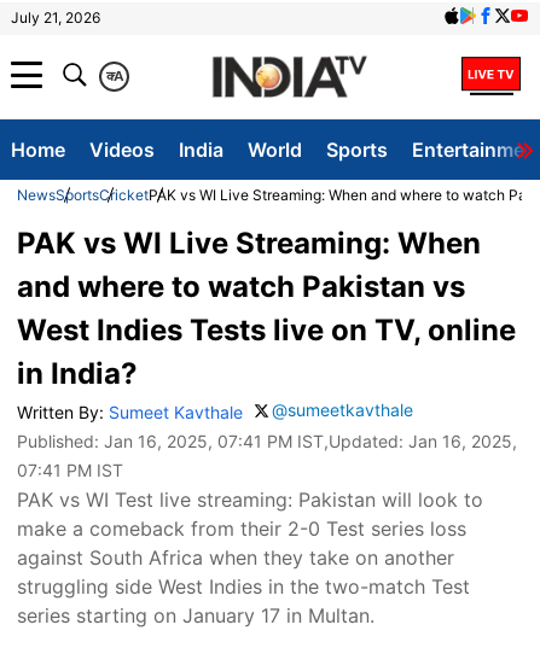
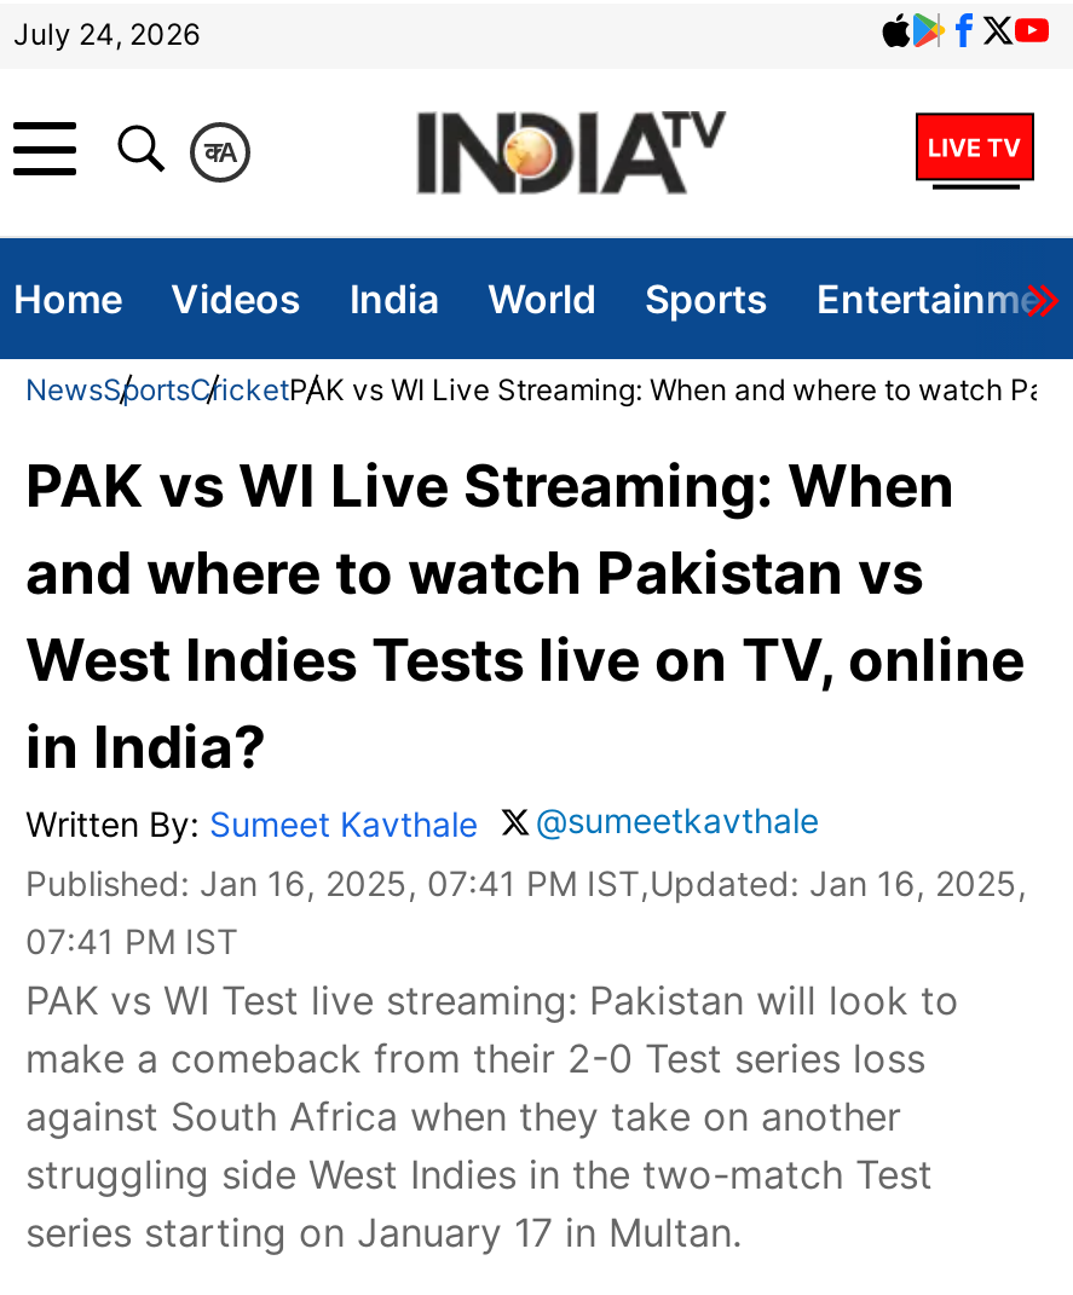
[11,8,100,27] July 21, 2026 -> [13,16,200,52] July 24, 2026

